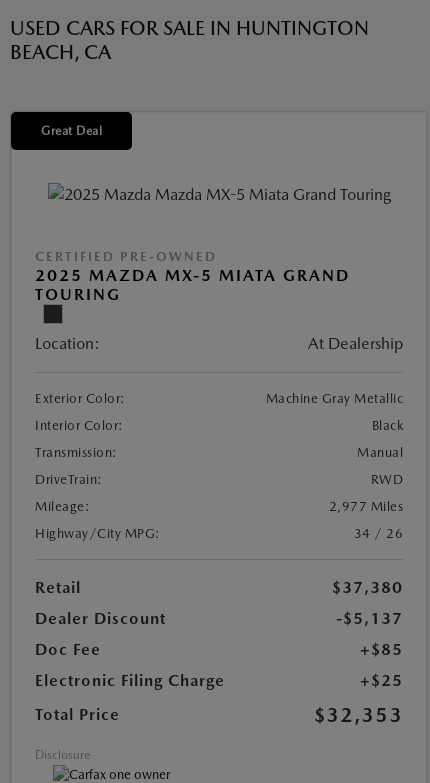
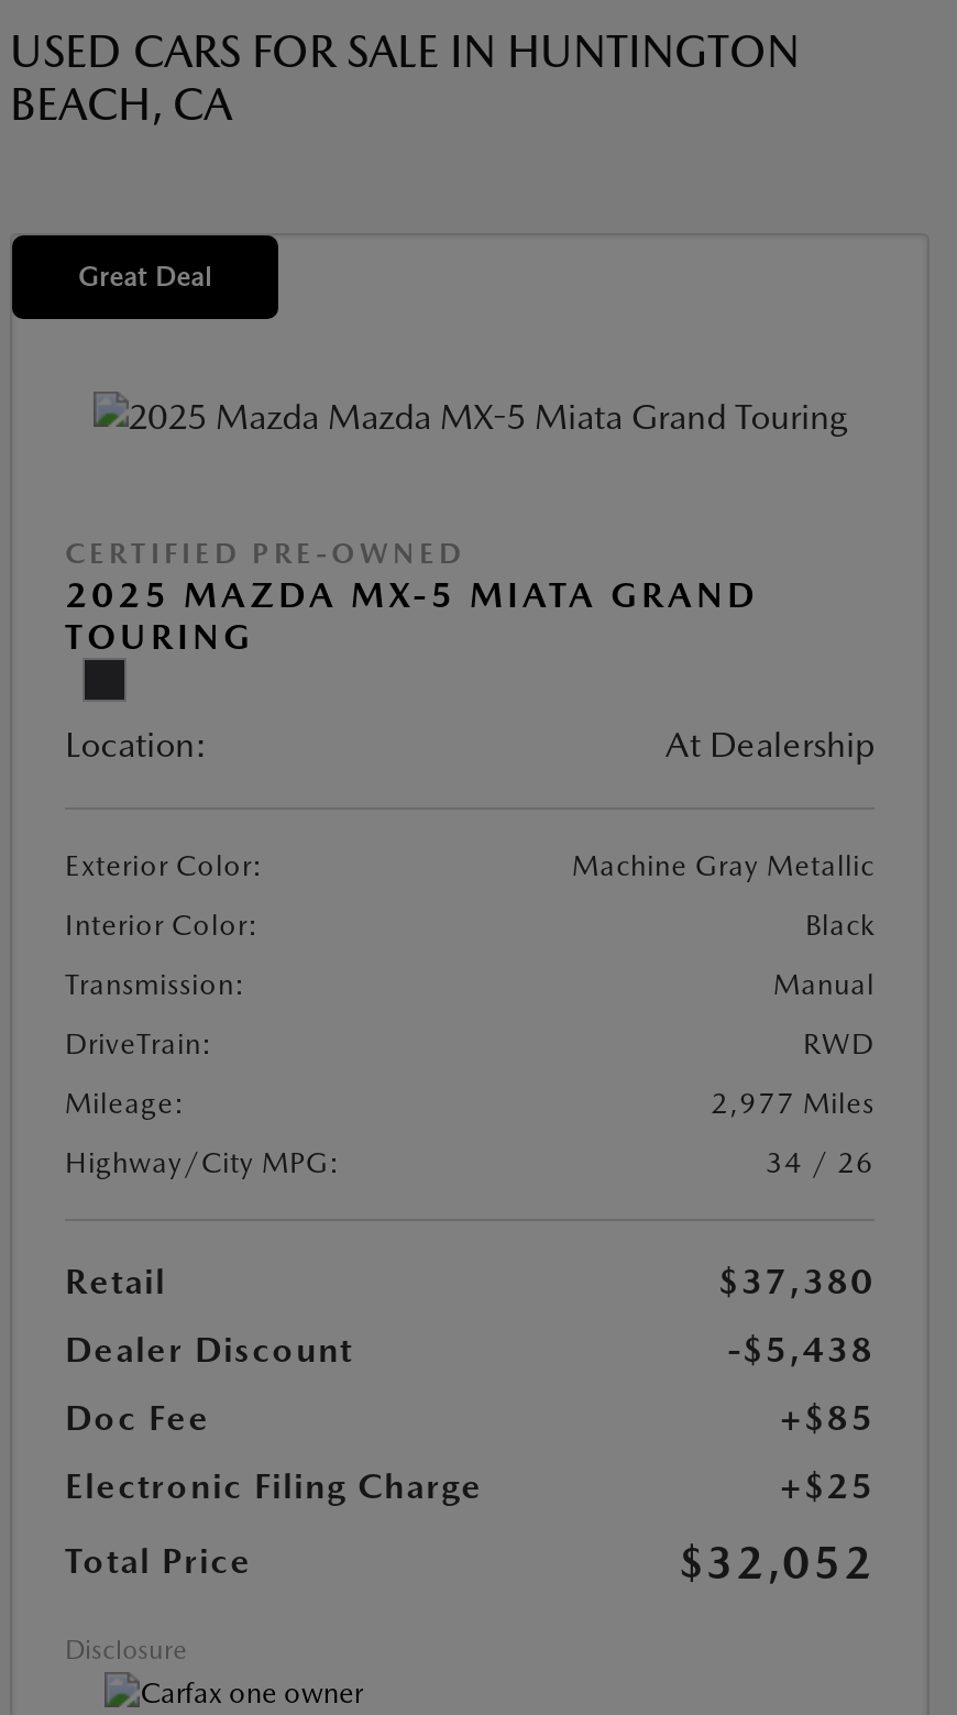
[336,609,403,628] -$5,137 -> [727,1328,875,1370] -$5,438
[314,703,403,727] $32,353 -> [679,1535,875,1588] $32,052

